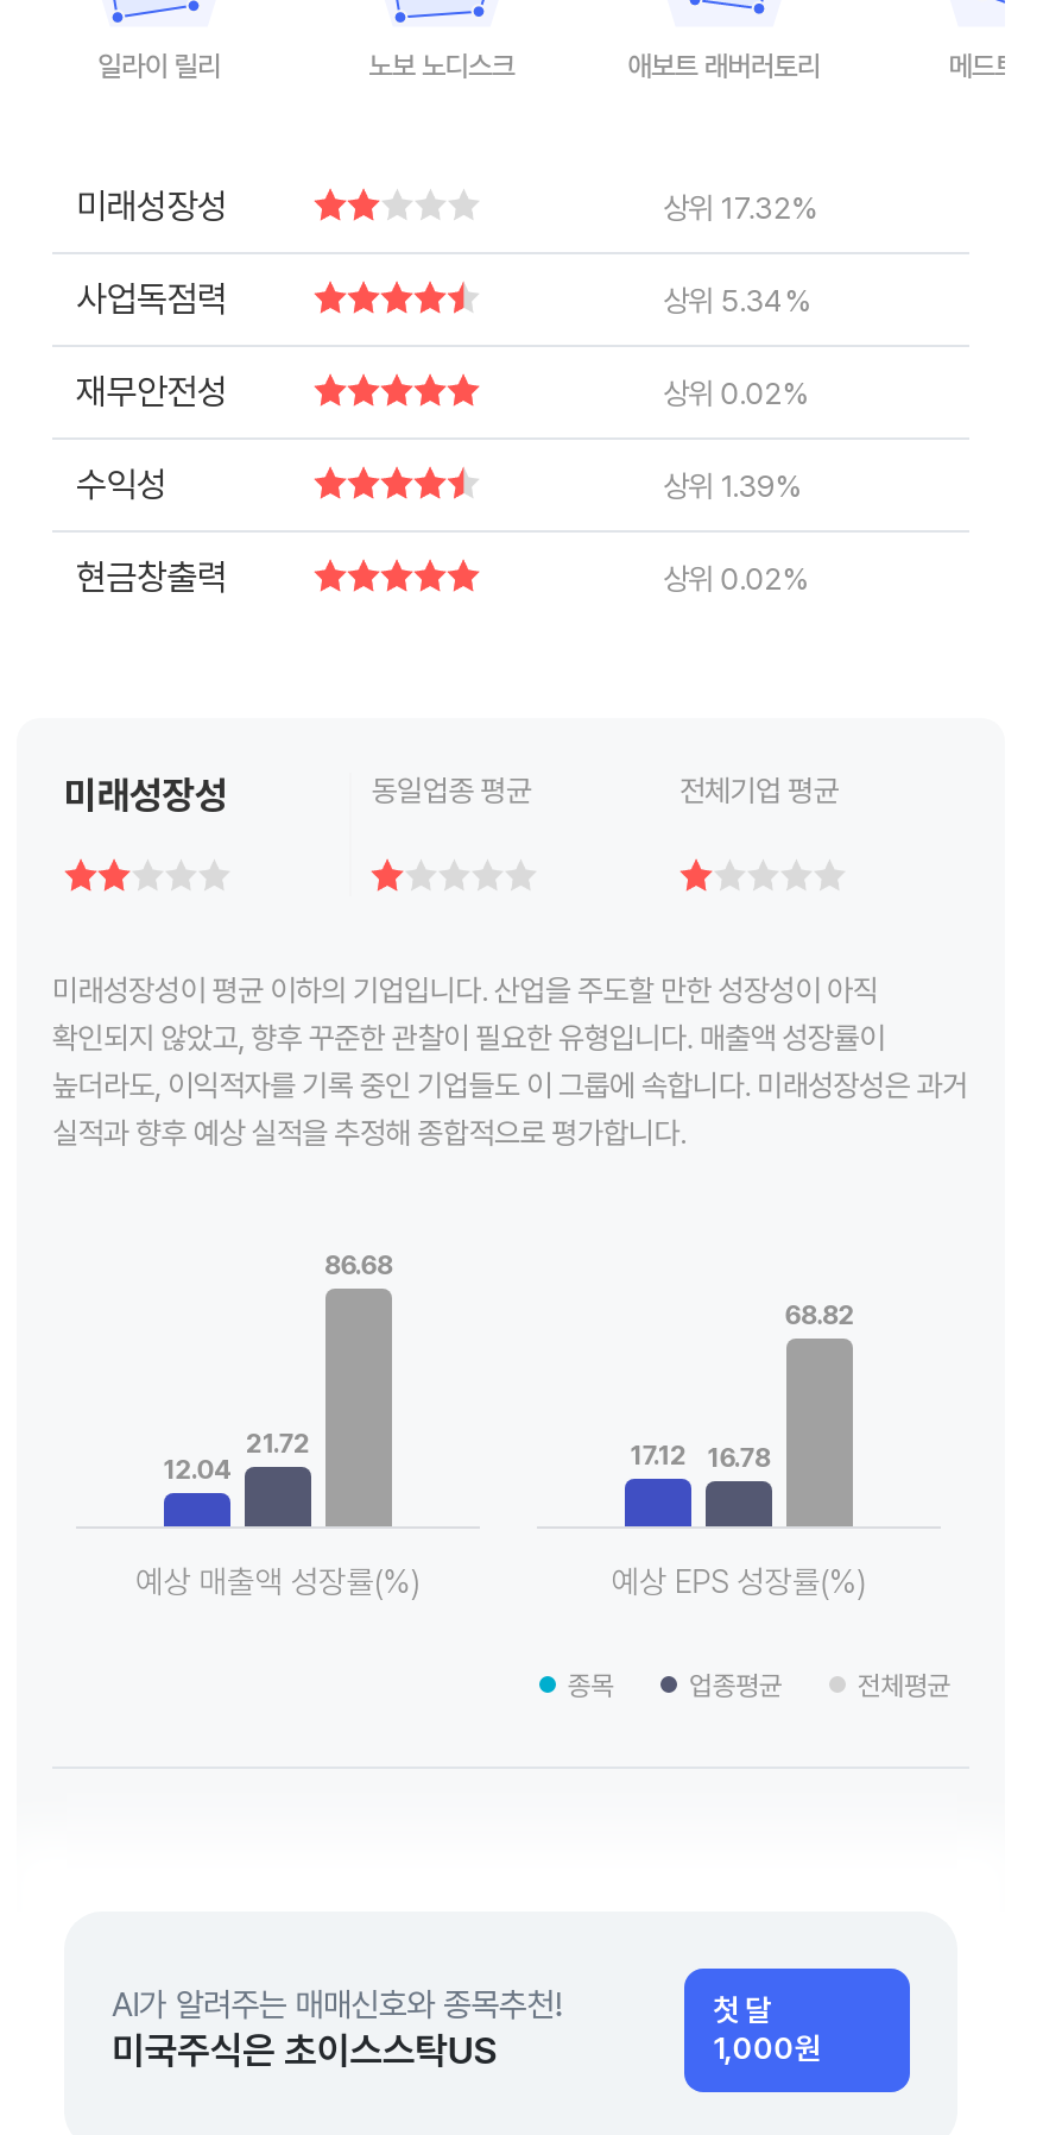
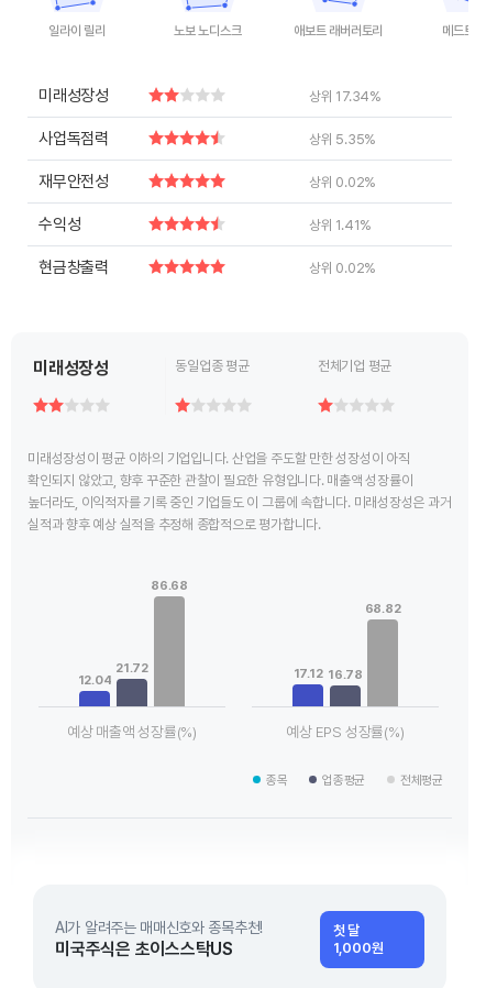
[663,190,817,226] 상위 17.32% -> [309,88,381,105] 상위 17.34%
[663,283,810,319] 상위 5.34% -> [309,131,376,147] 상위 5.35%
[663,468,801,504] 상위 1.39% -> [309,217,372,233] 상위 1.41%

